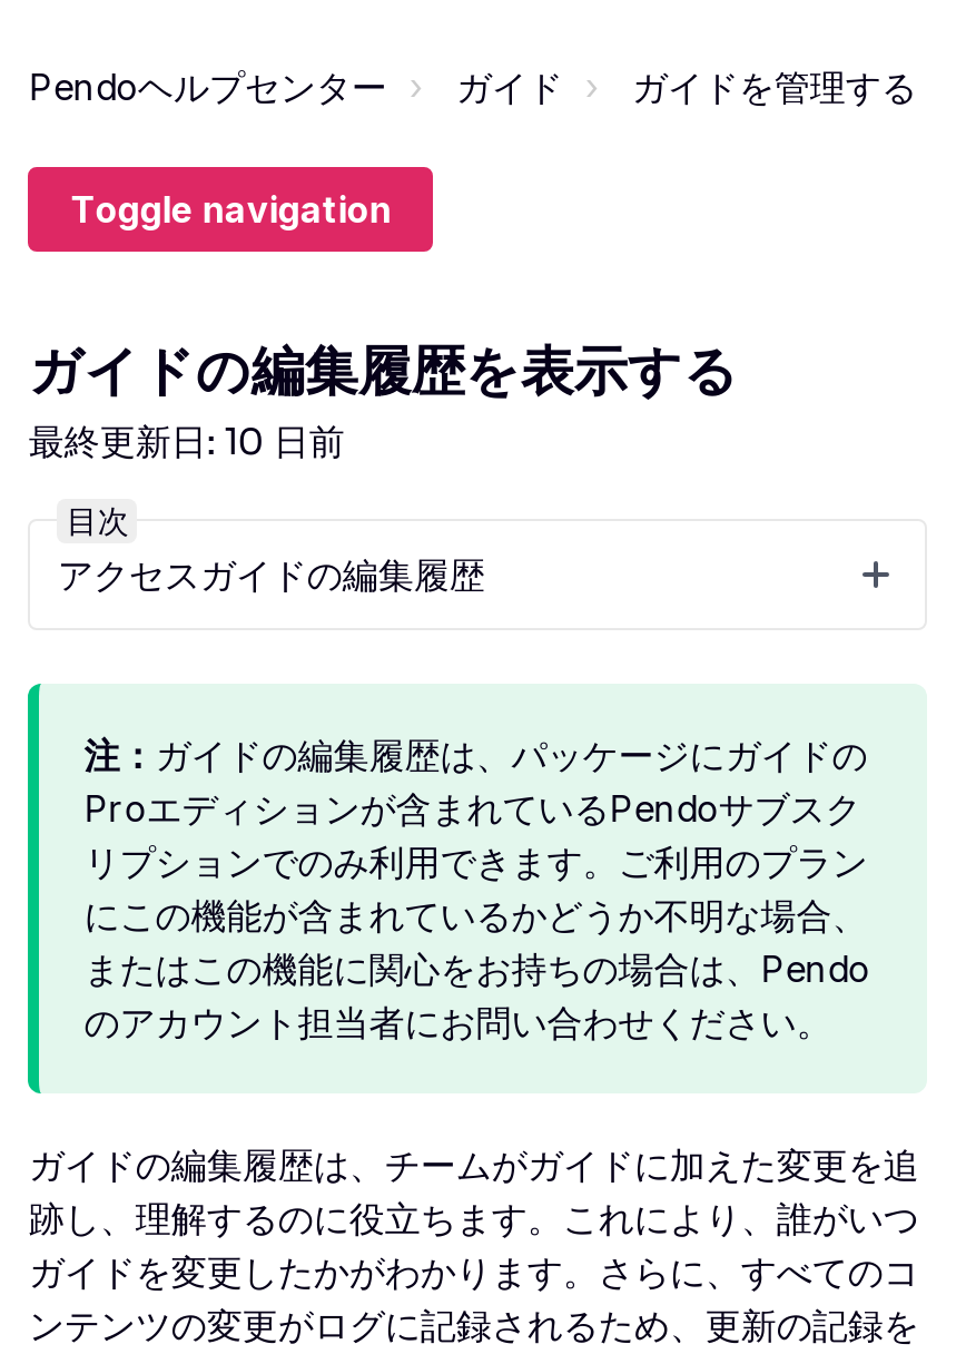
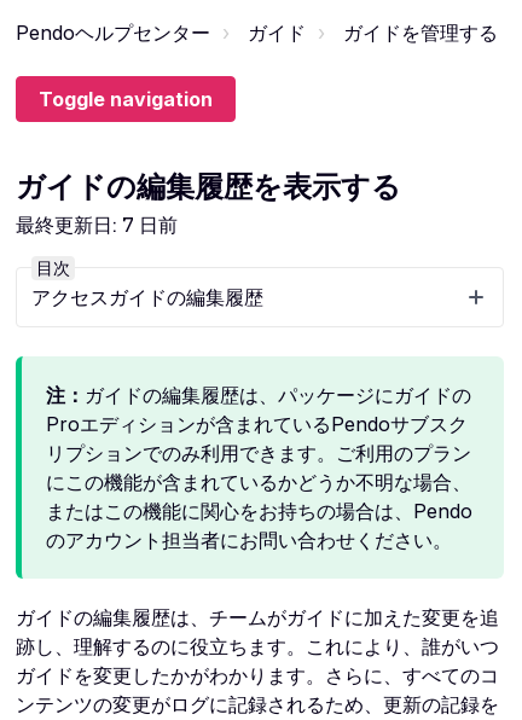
[29,419,345,466] 最終更新日: 10 日前 -> [16,213,178,238] 最終更新日: 7 日前

